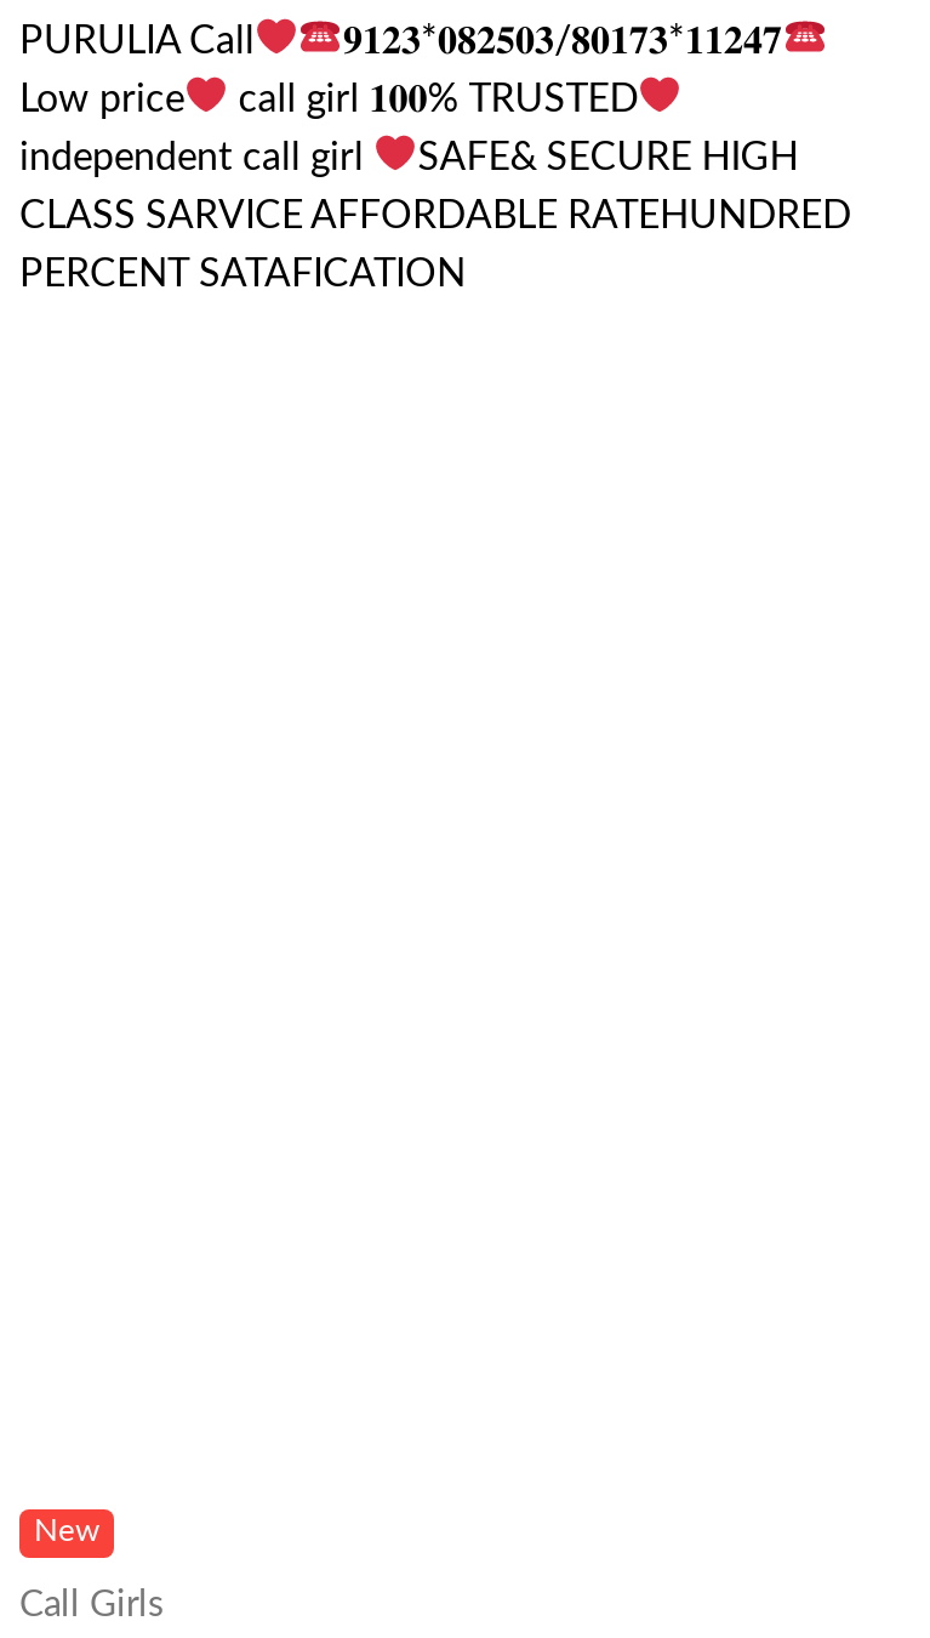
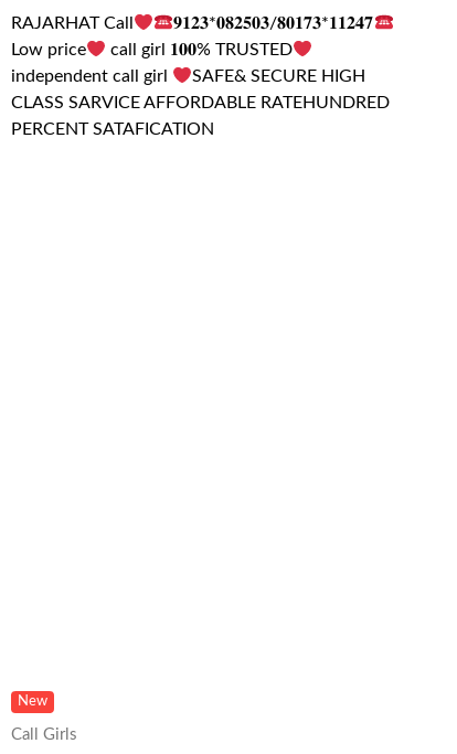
[19,22,255,60] PURULIA Call -> [11,14,134,32] RAJARHAT Call

